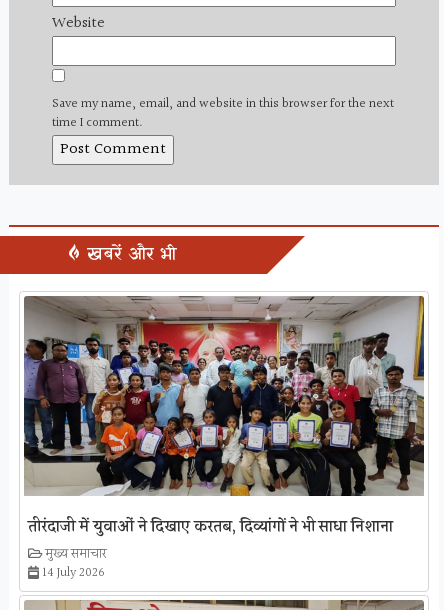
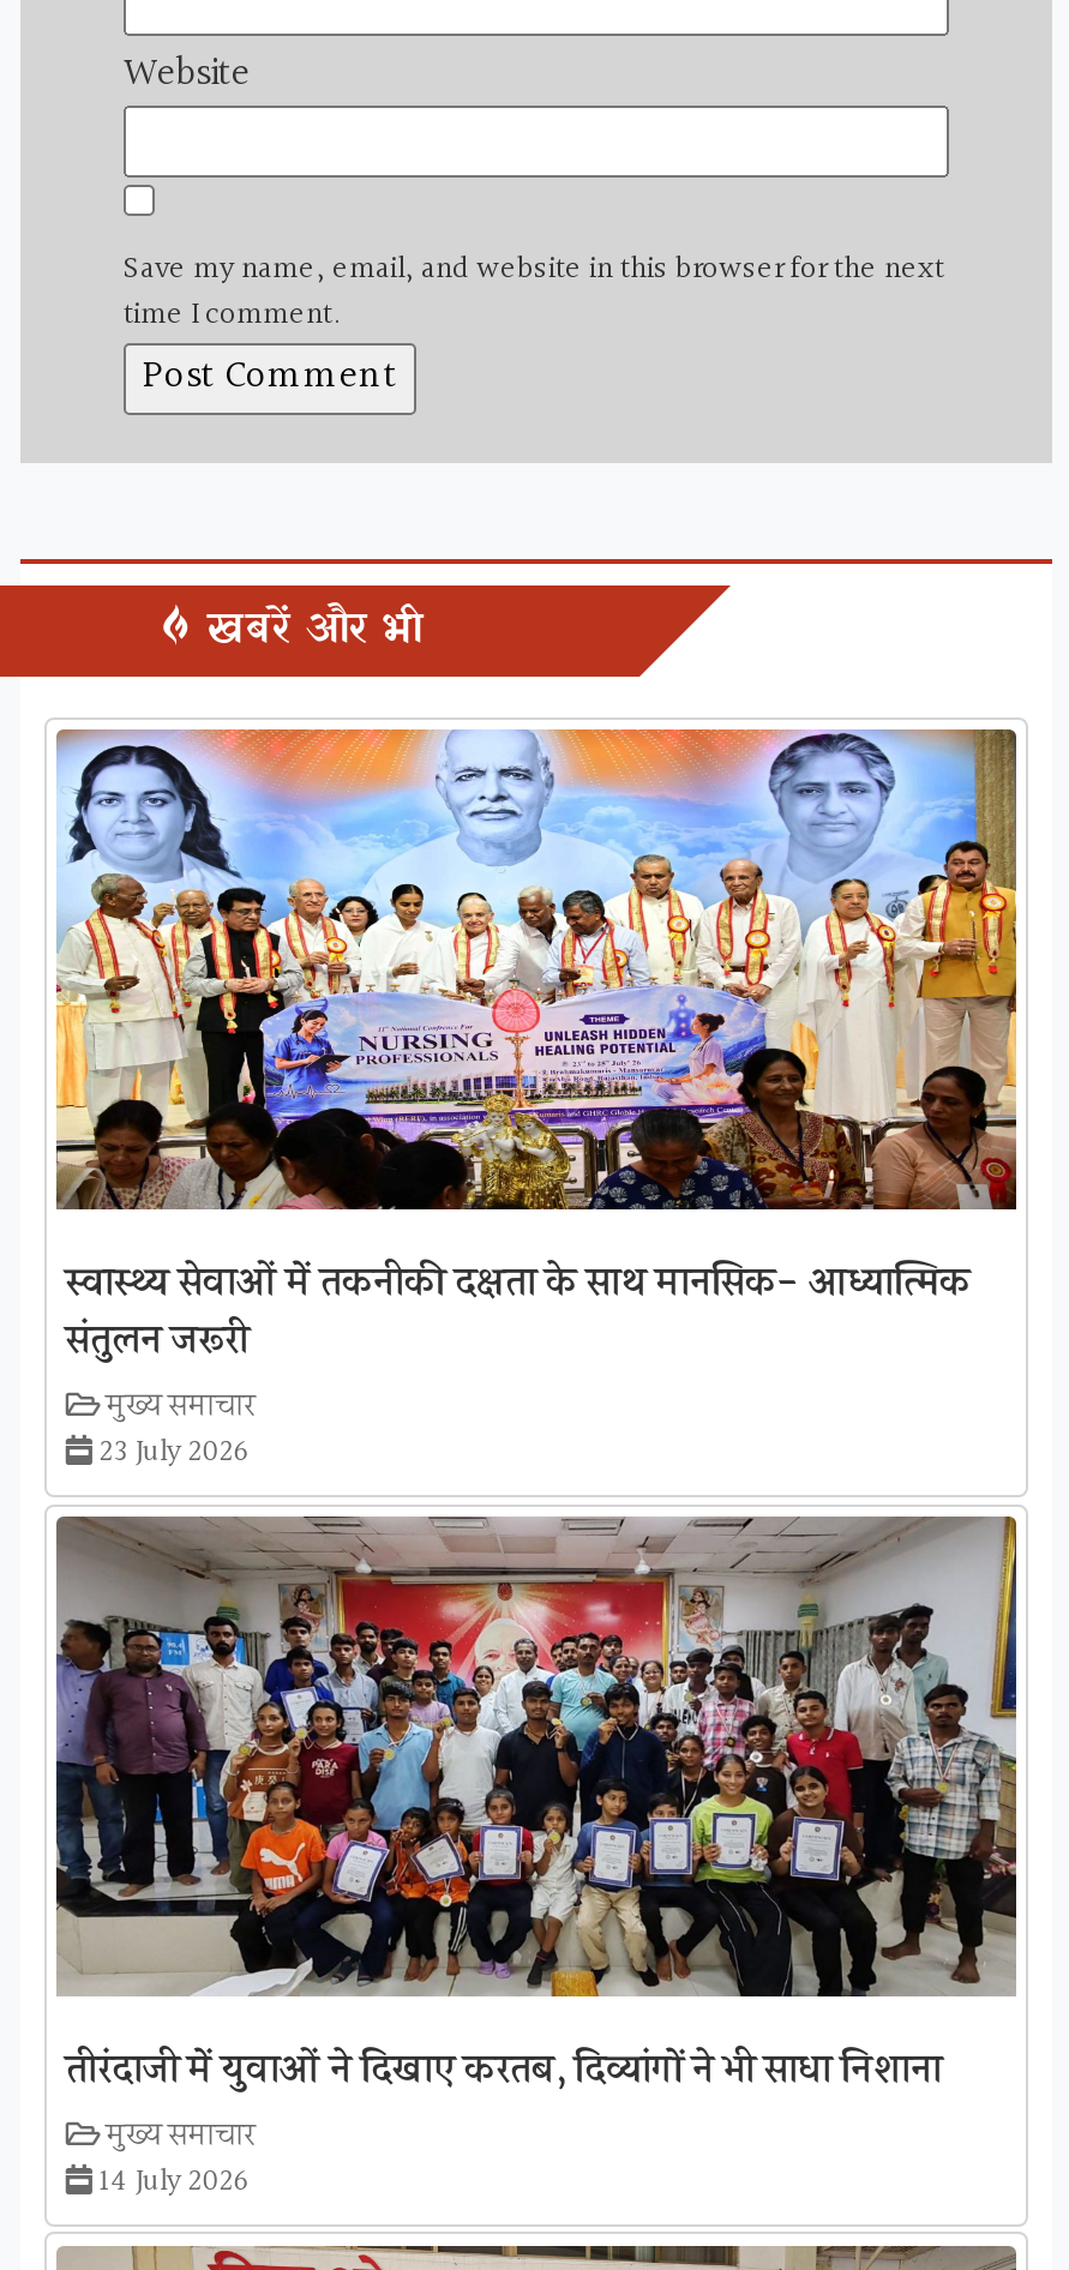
none -> [54,727,1019,1476] [image] | स्वास्थ्य सेवाओं में तकनीकी दक्षता के साथ मानसिक- आध्यात्मिक | संतुलन जरूरी | मुख्य समाचार | 23 July 2026

